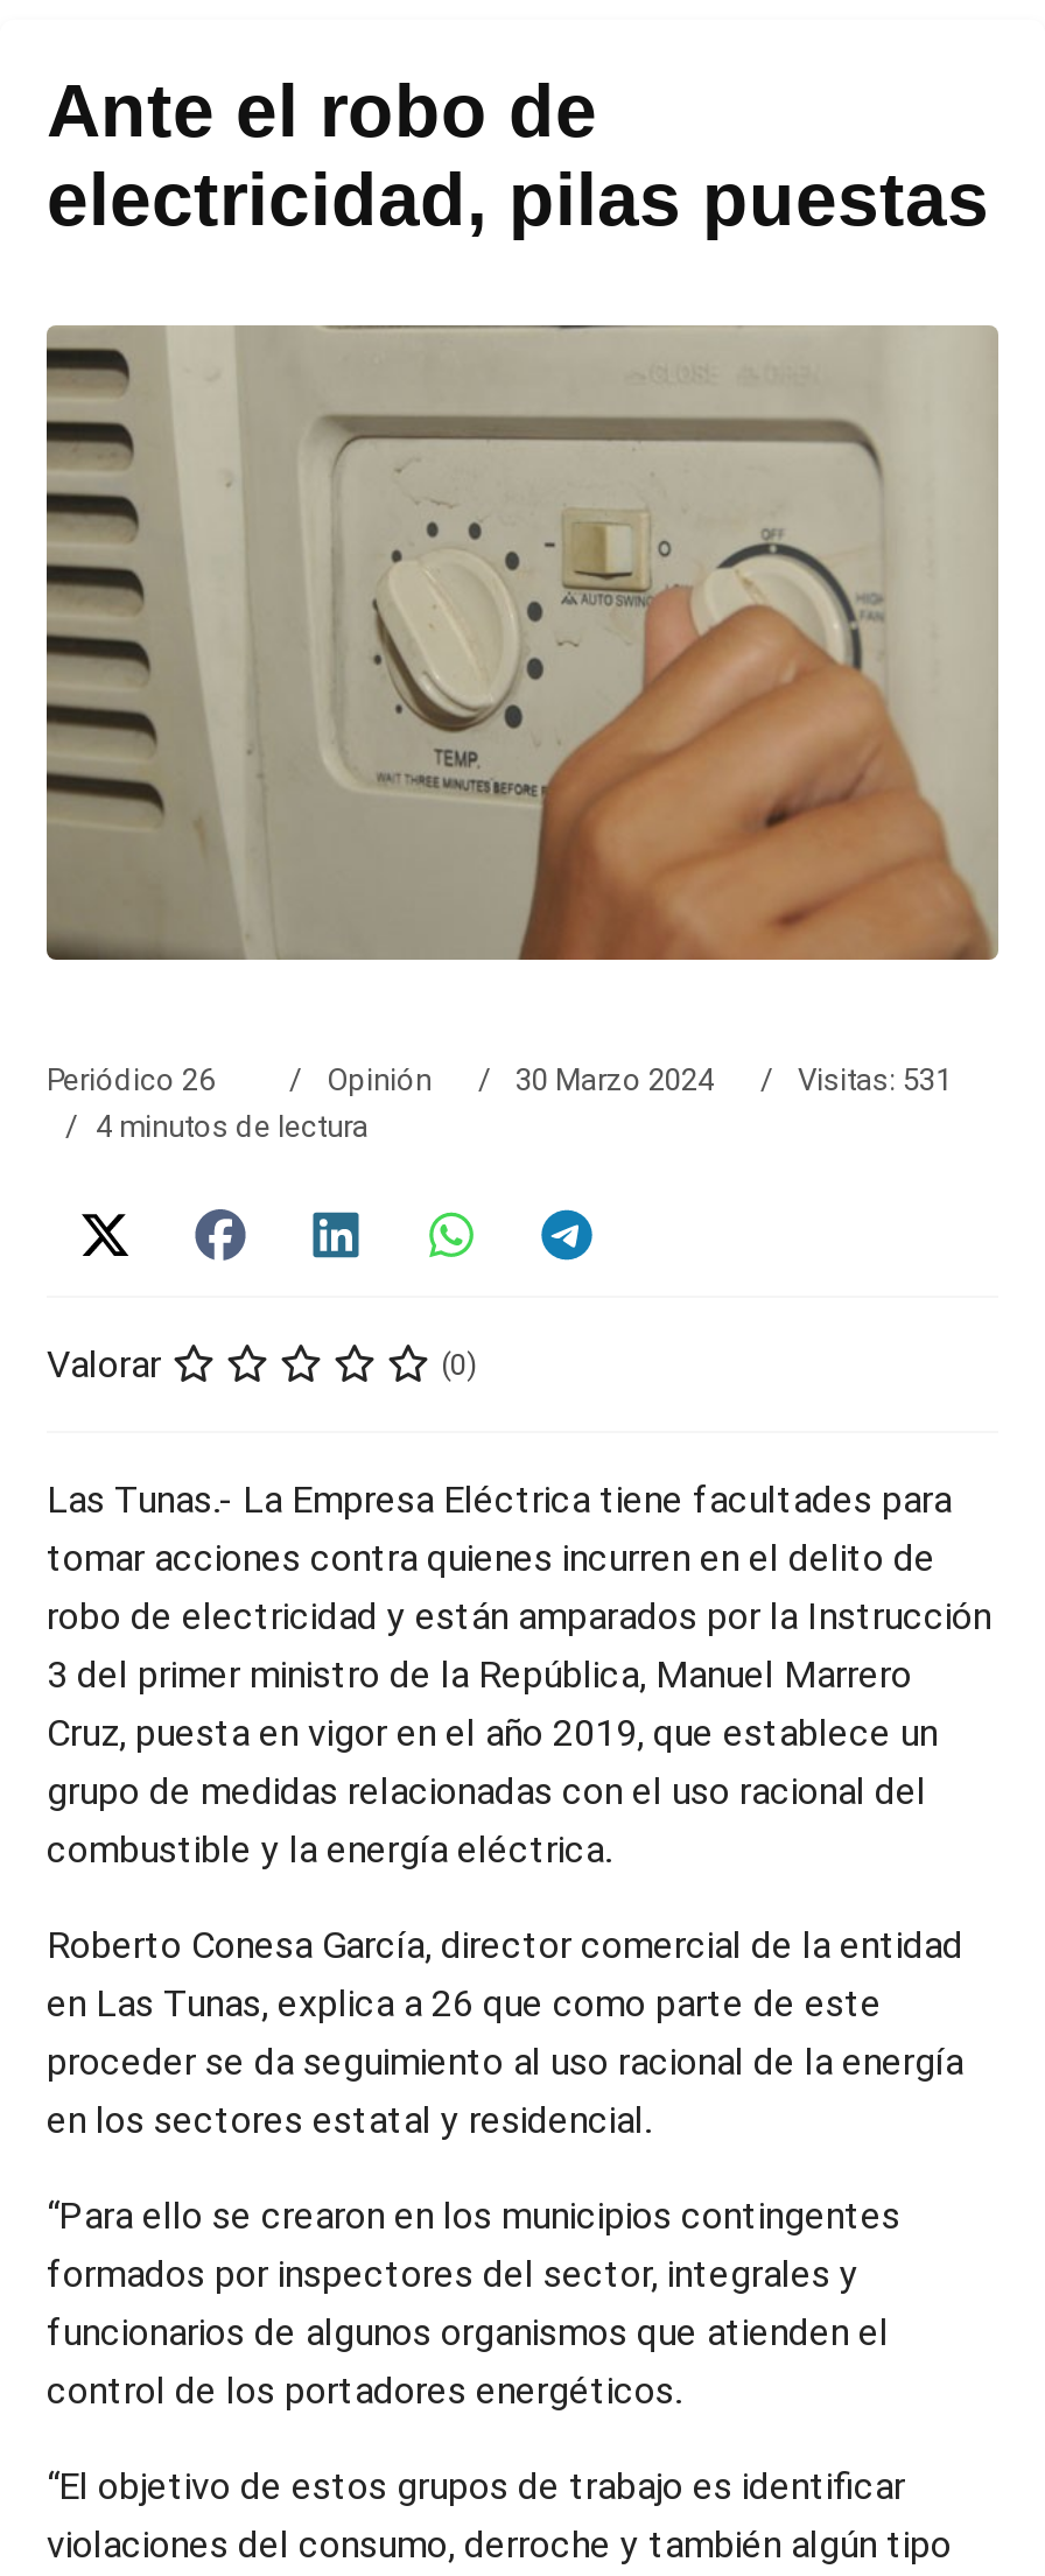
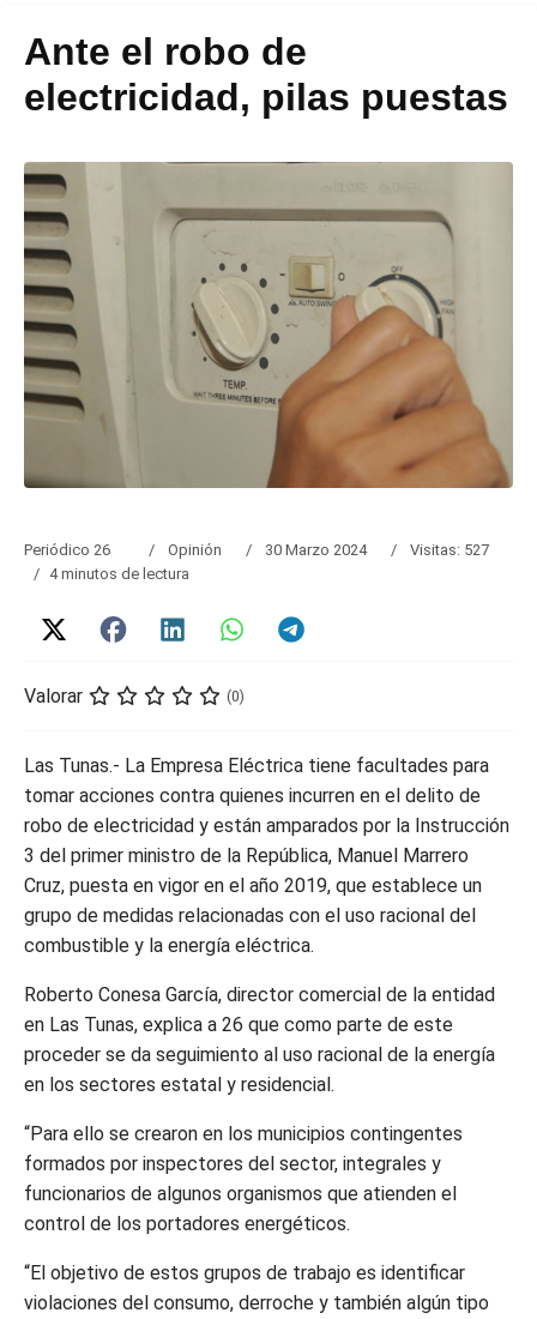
[798,1062,952,1097] Visitas: 531 -> [410,541,489,559] Visitas: 527

